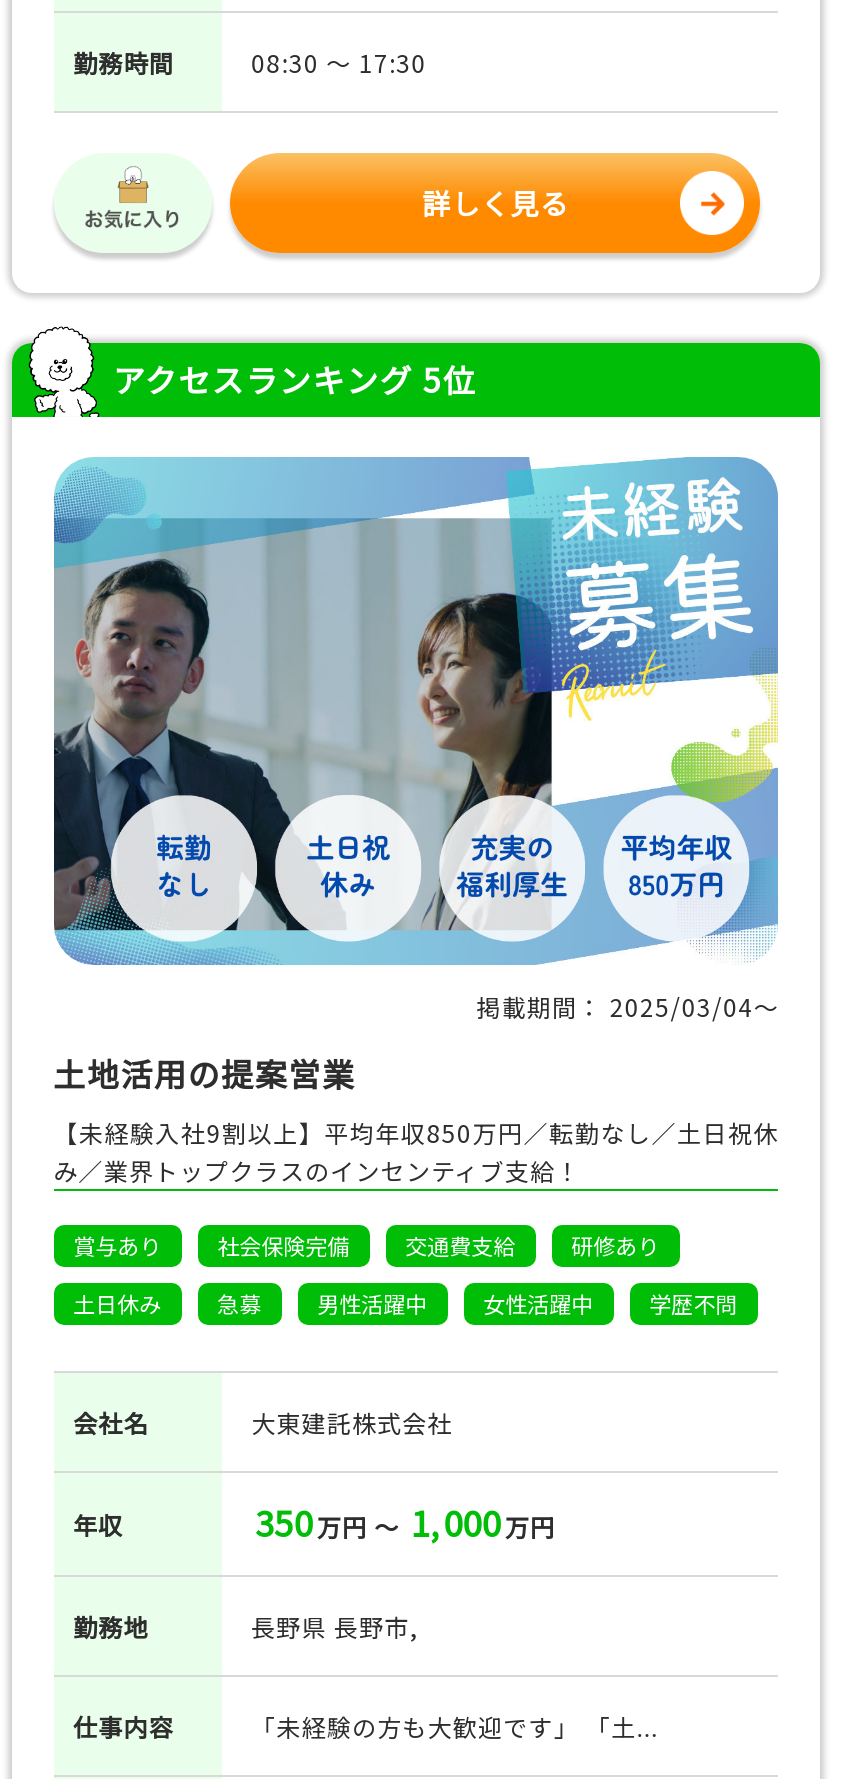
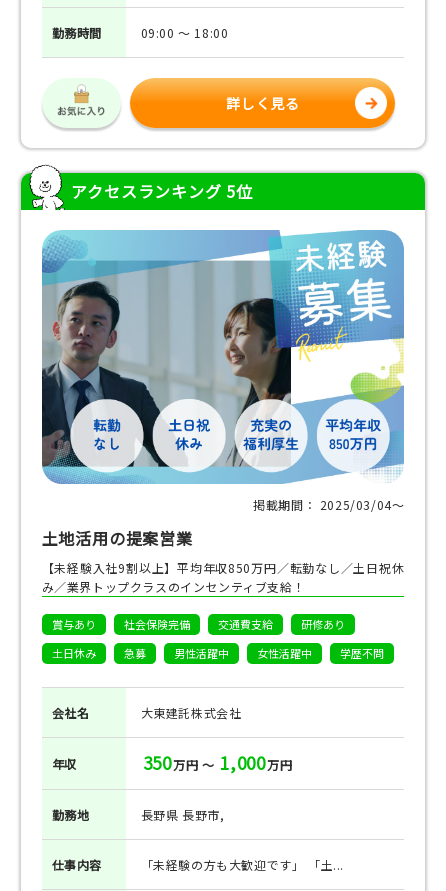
[251,45,427,79] 08:30 ～ 17:30 -> [141,24,228,41] 09:00 ～ 18:00

